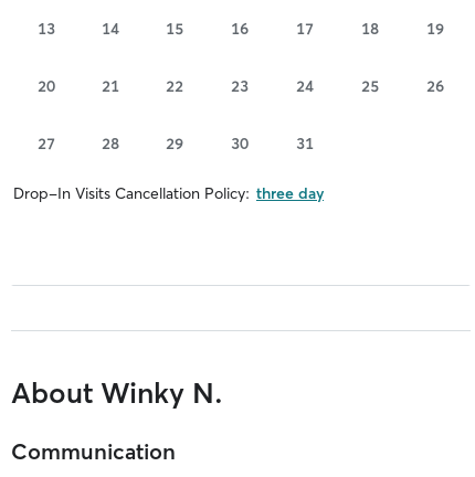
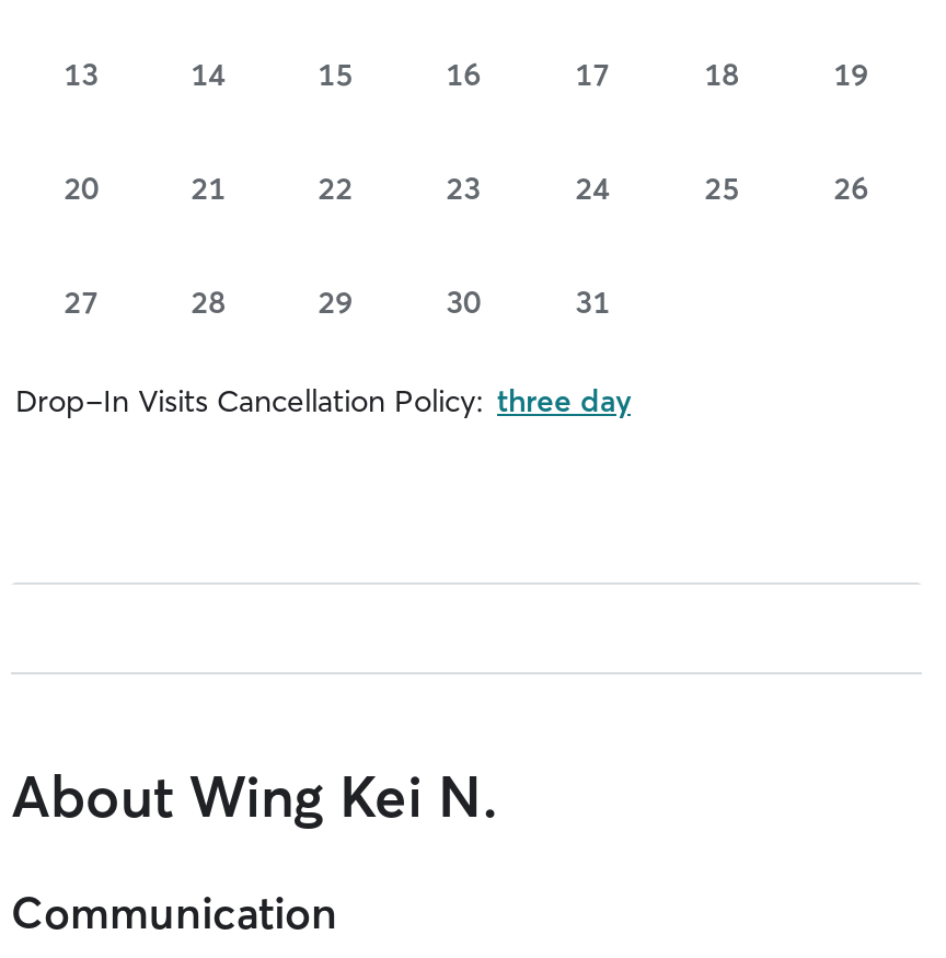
[11,375,223,411] About Winky N. -> [11,762,499,832] About Wing Kei N.

